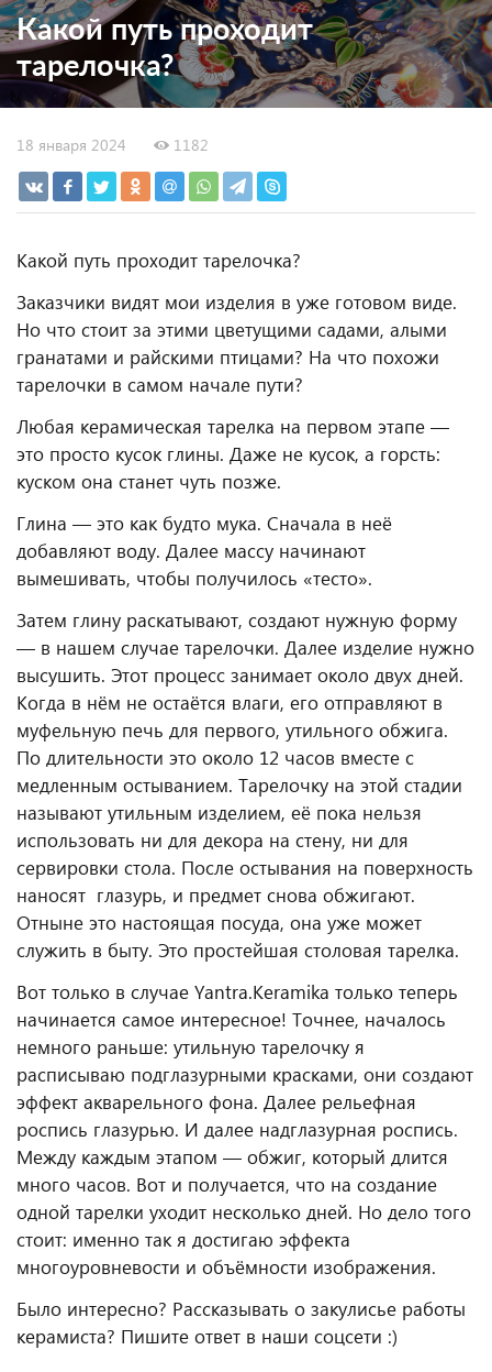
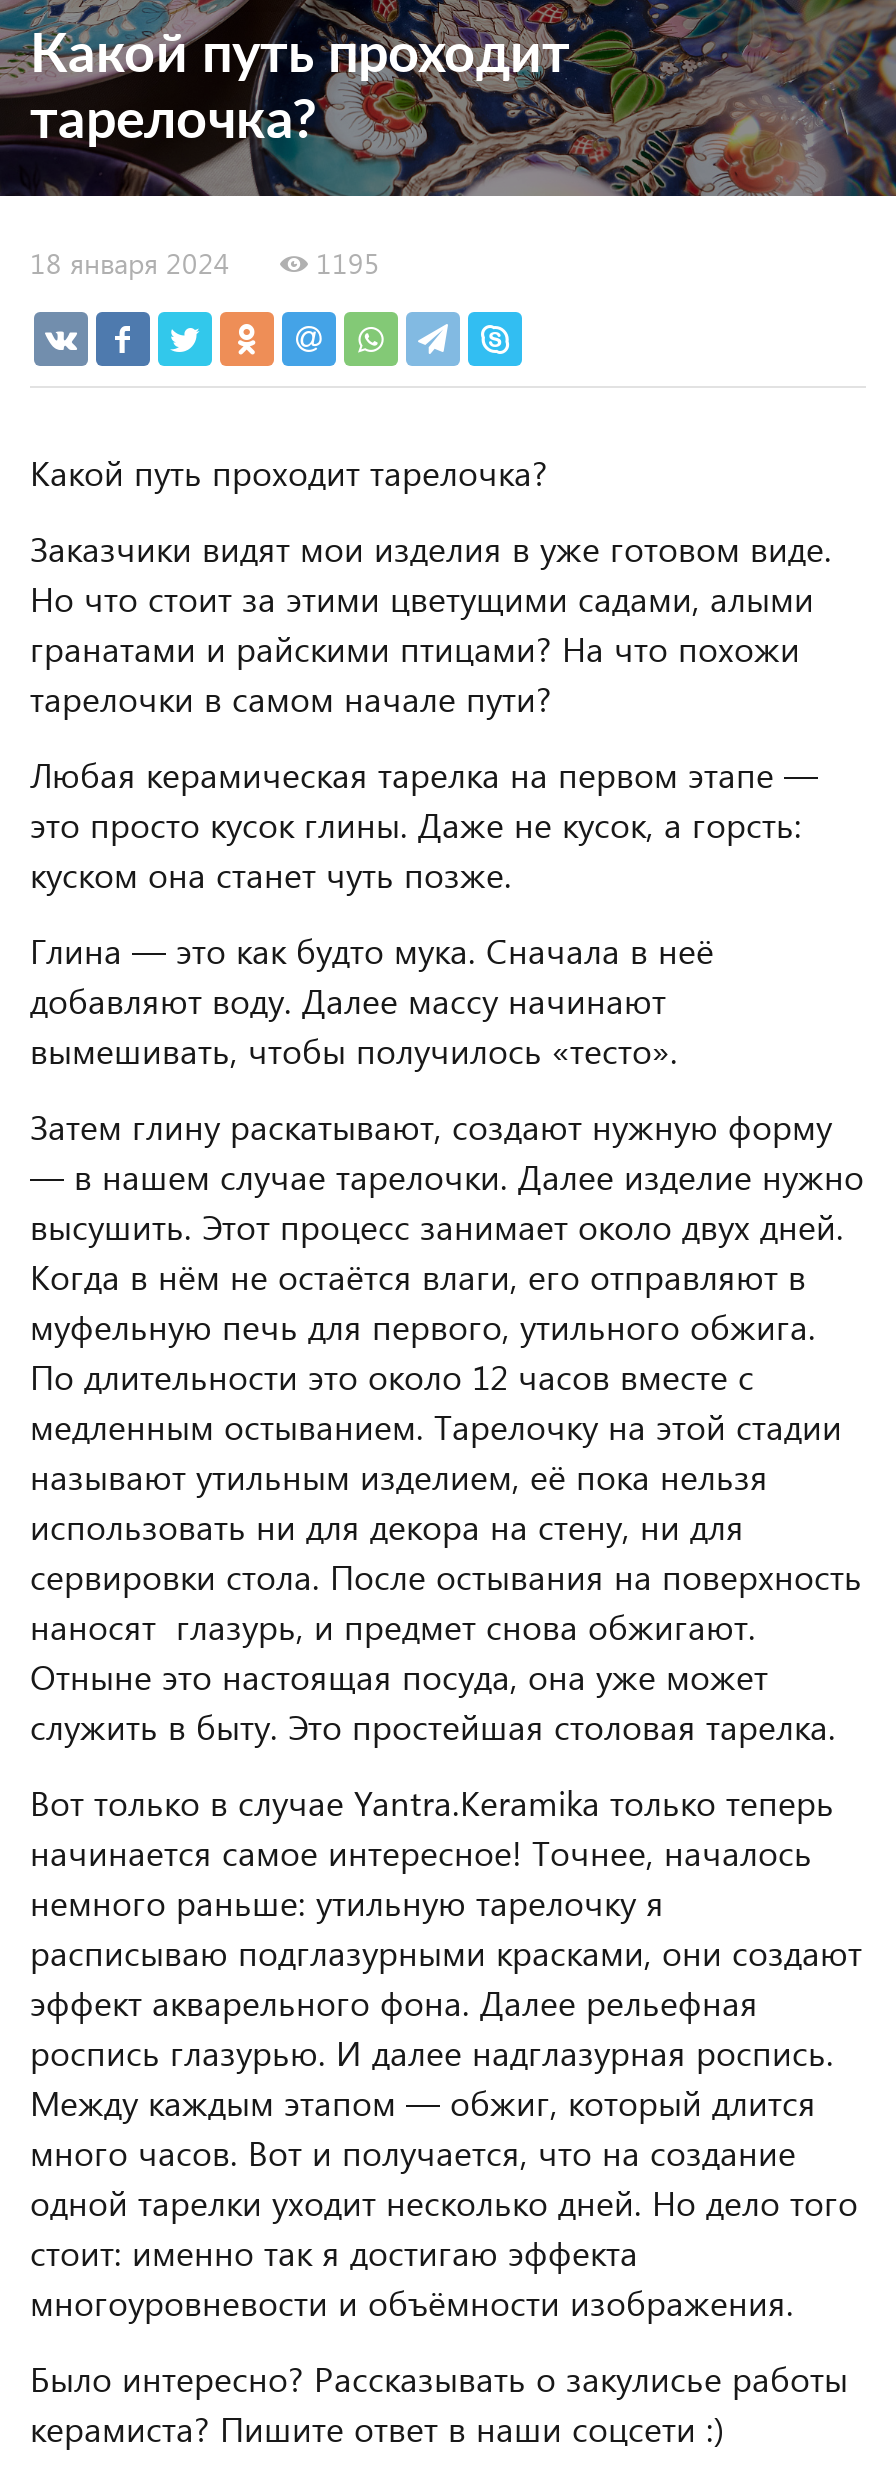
[169,134,209,155] 1182 -> [308,244,380,282] 1195

